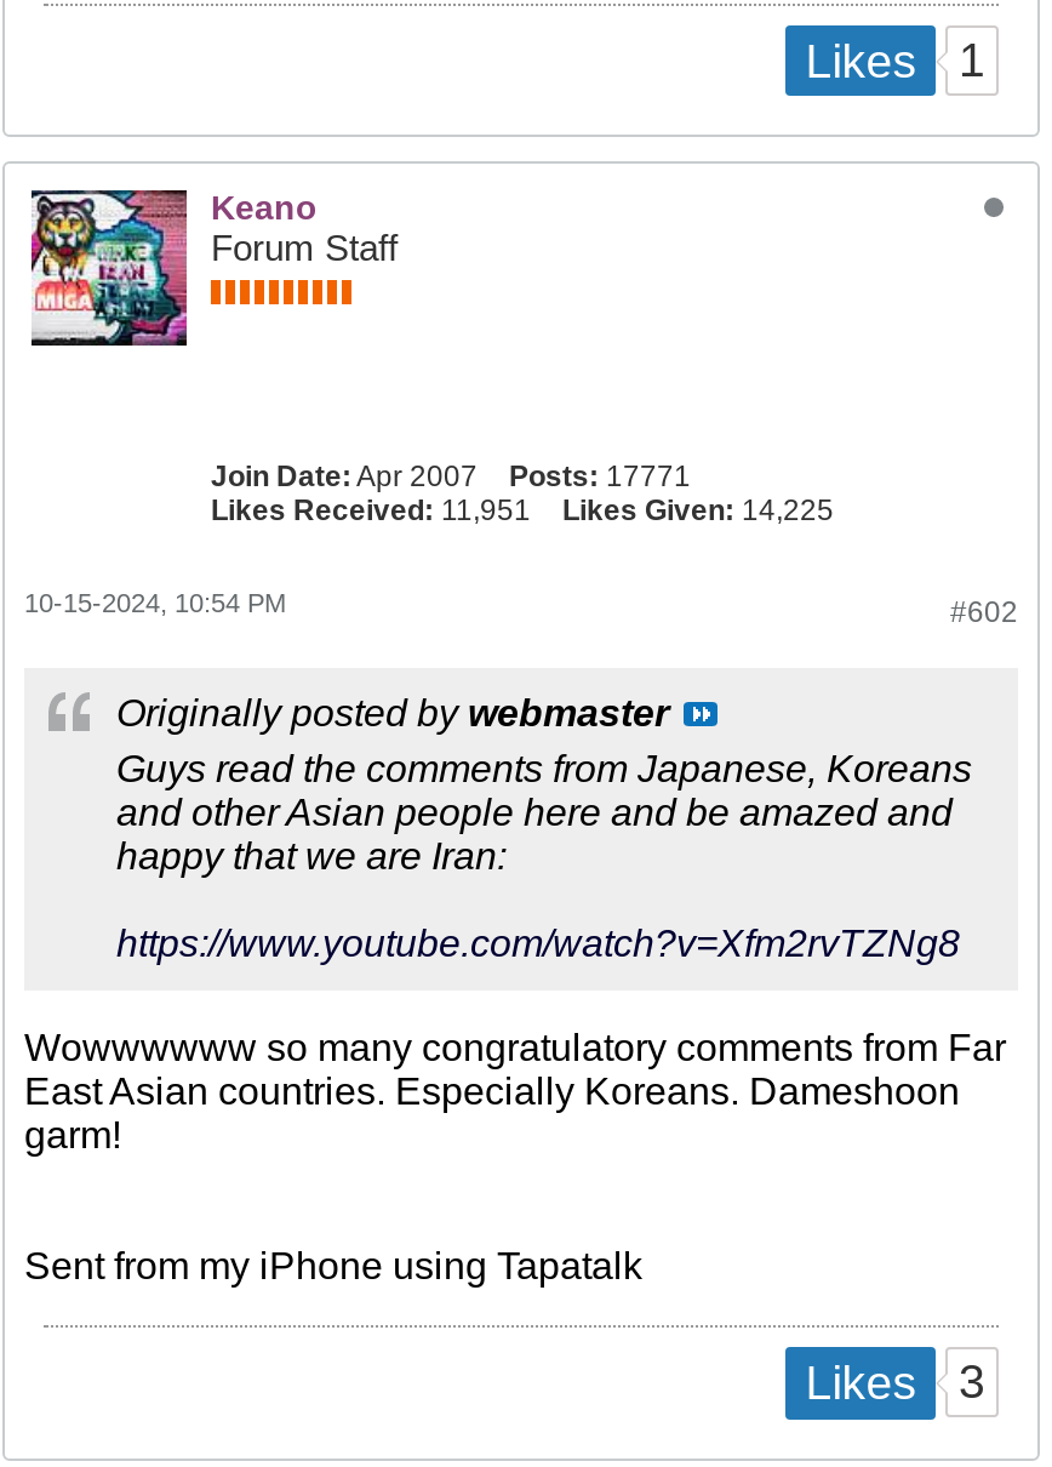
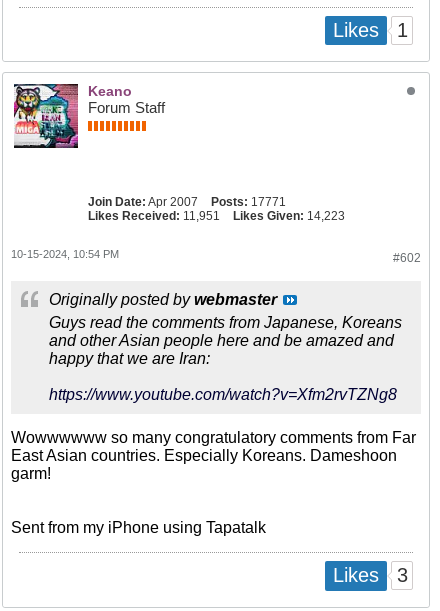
[211,494,834,528] Likes Received: 11,951 Likes Given: 14,225 -> [88,209,345,223] Likes Received: 11,951 Likes Given: 14,223

